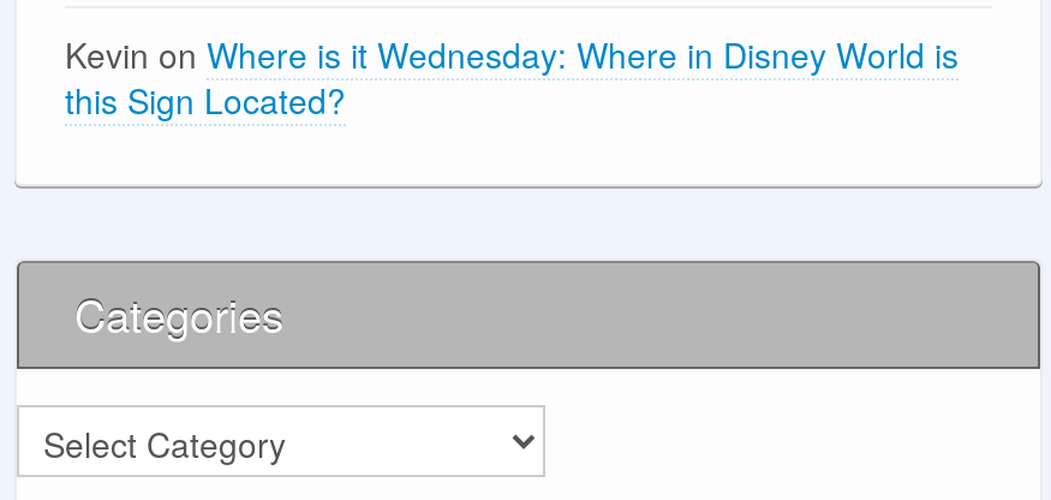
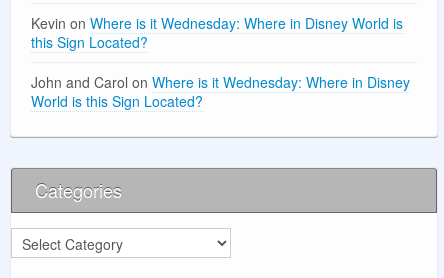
none -> [31,72,410,111] John and Carol on Where is it Wednesday: Where in Disney | World is this Sign Located?

